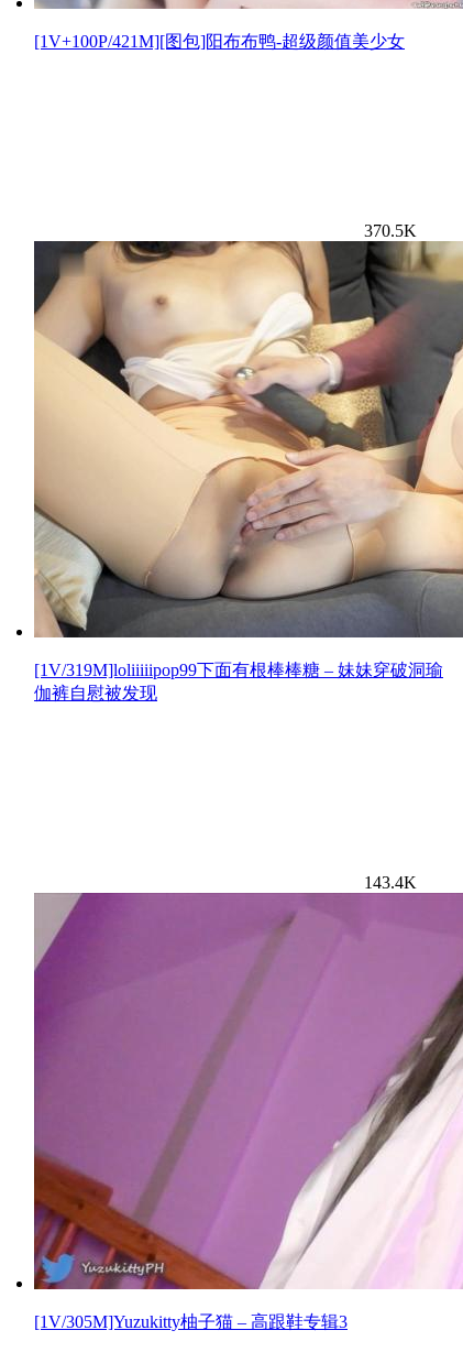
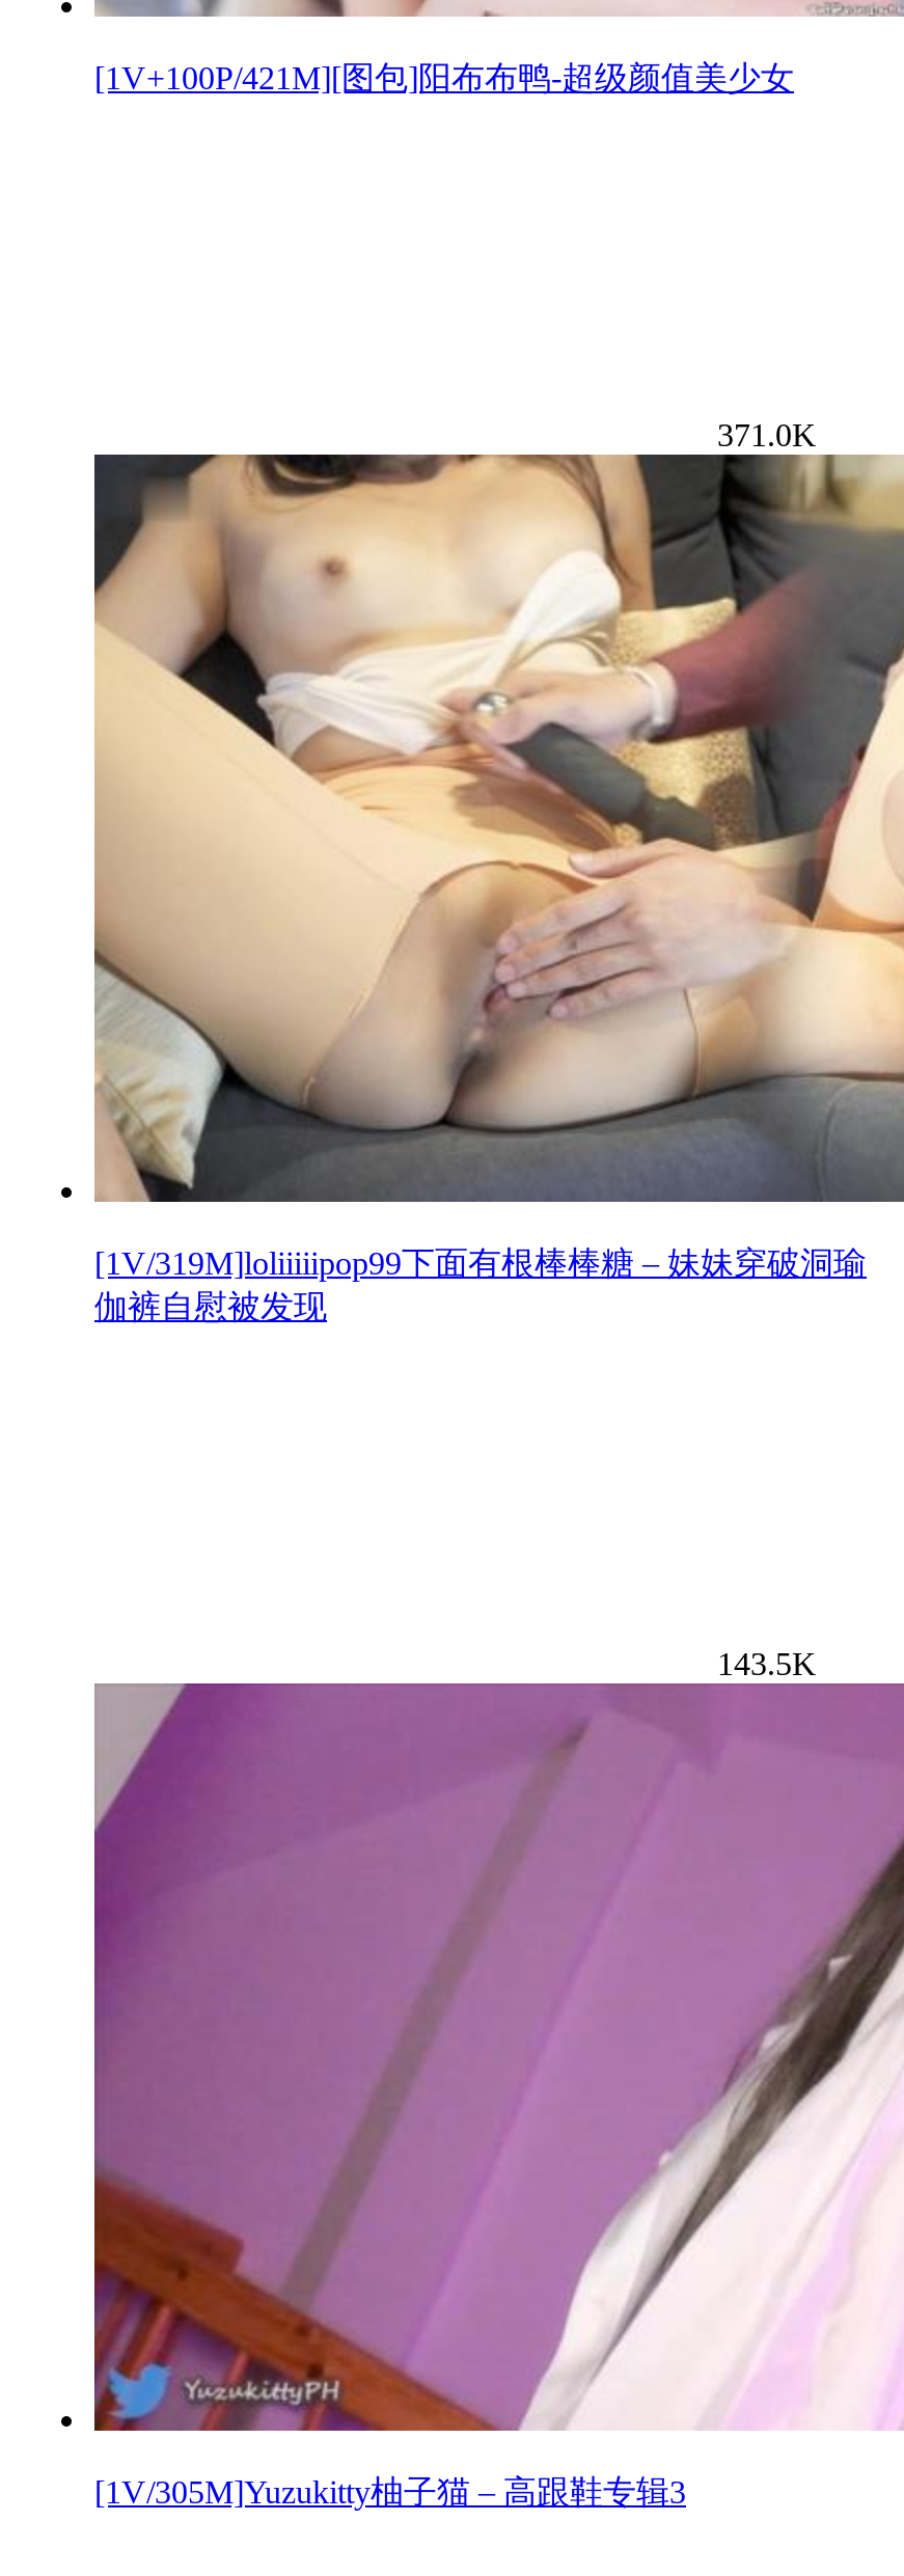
[364,221,417,239] 370.5K -> [717,416,817,451] 371.0K
[364,873,417,891] 143.4K -> [717,1645,817,1680] 143.5K

